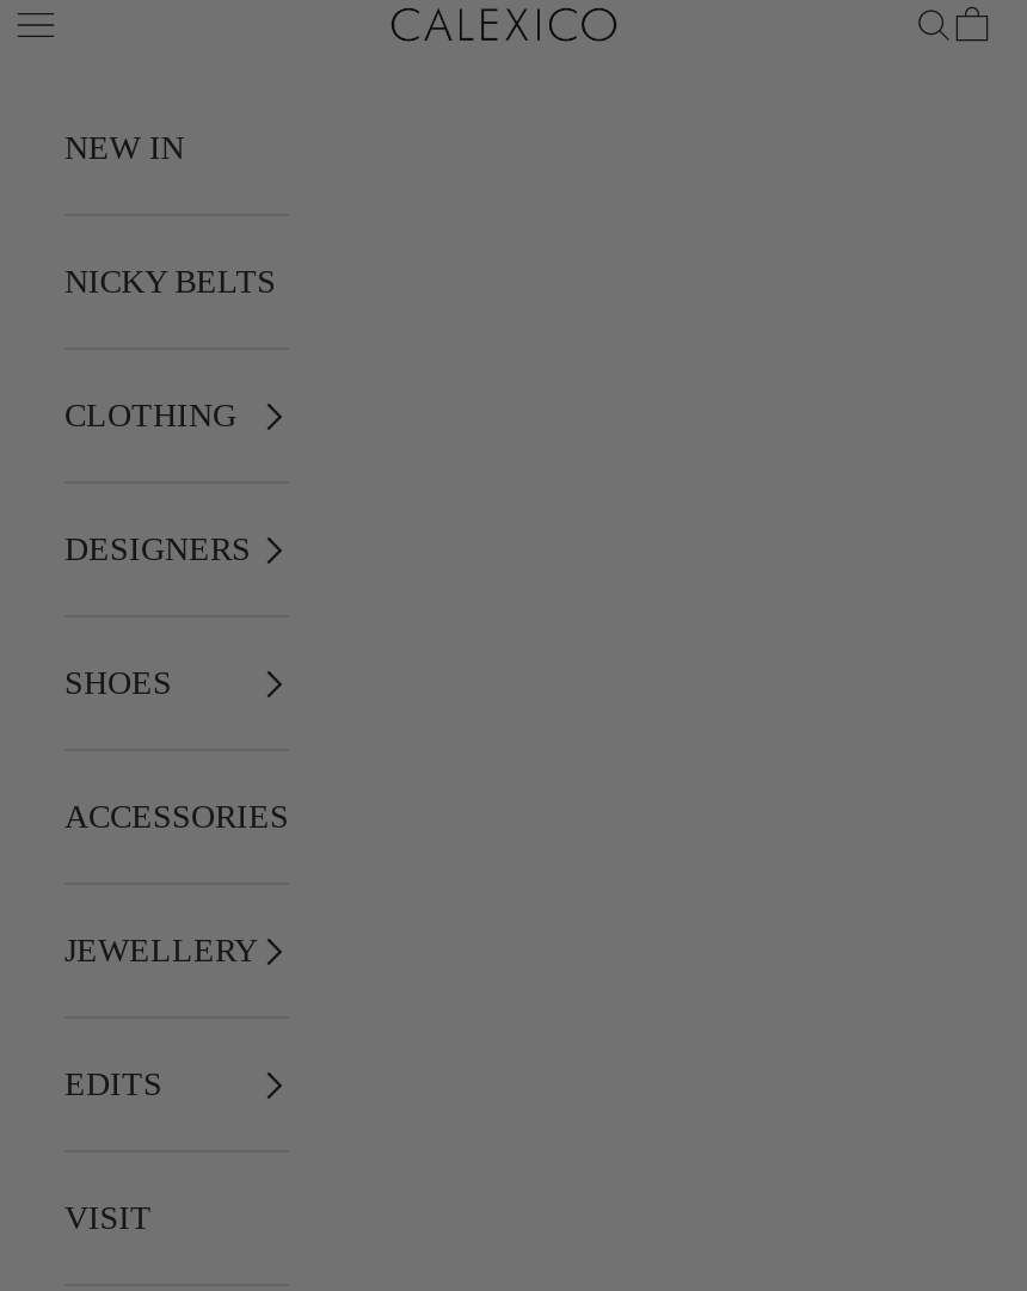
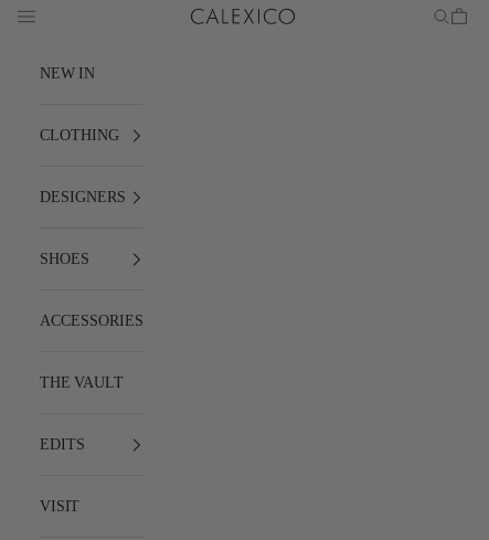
[64,265,276,301] NICKY BELTS -> none
[64,934,258,970] JEWELLERY -> [40,375,123,391] THE VAULT

